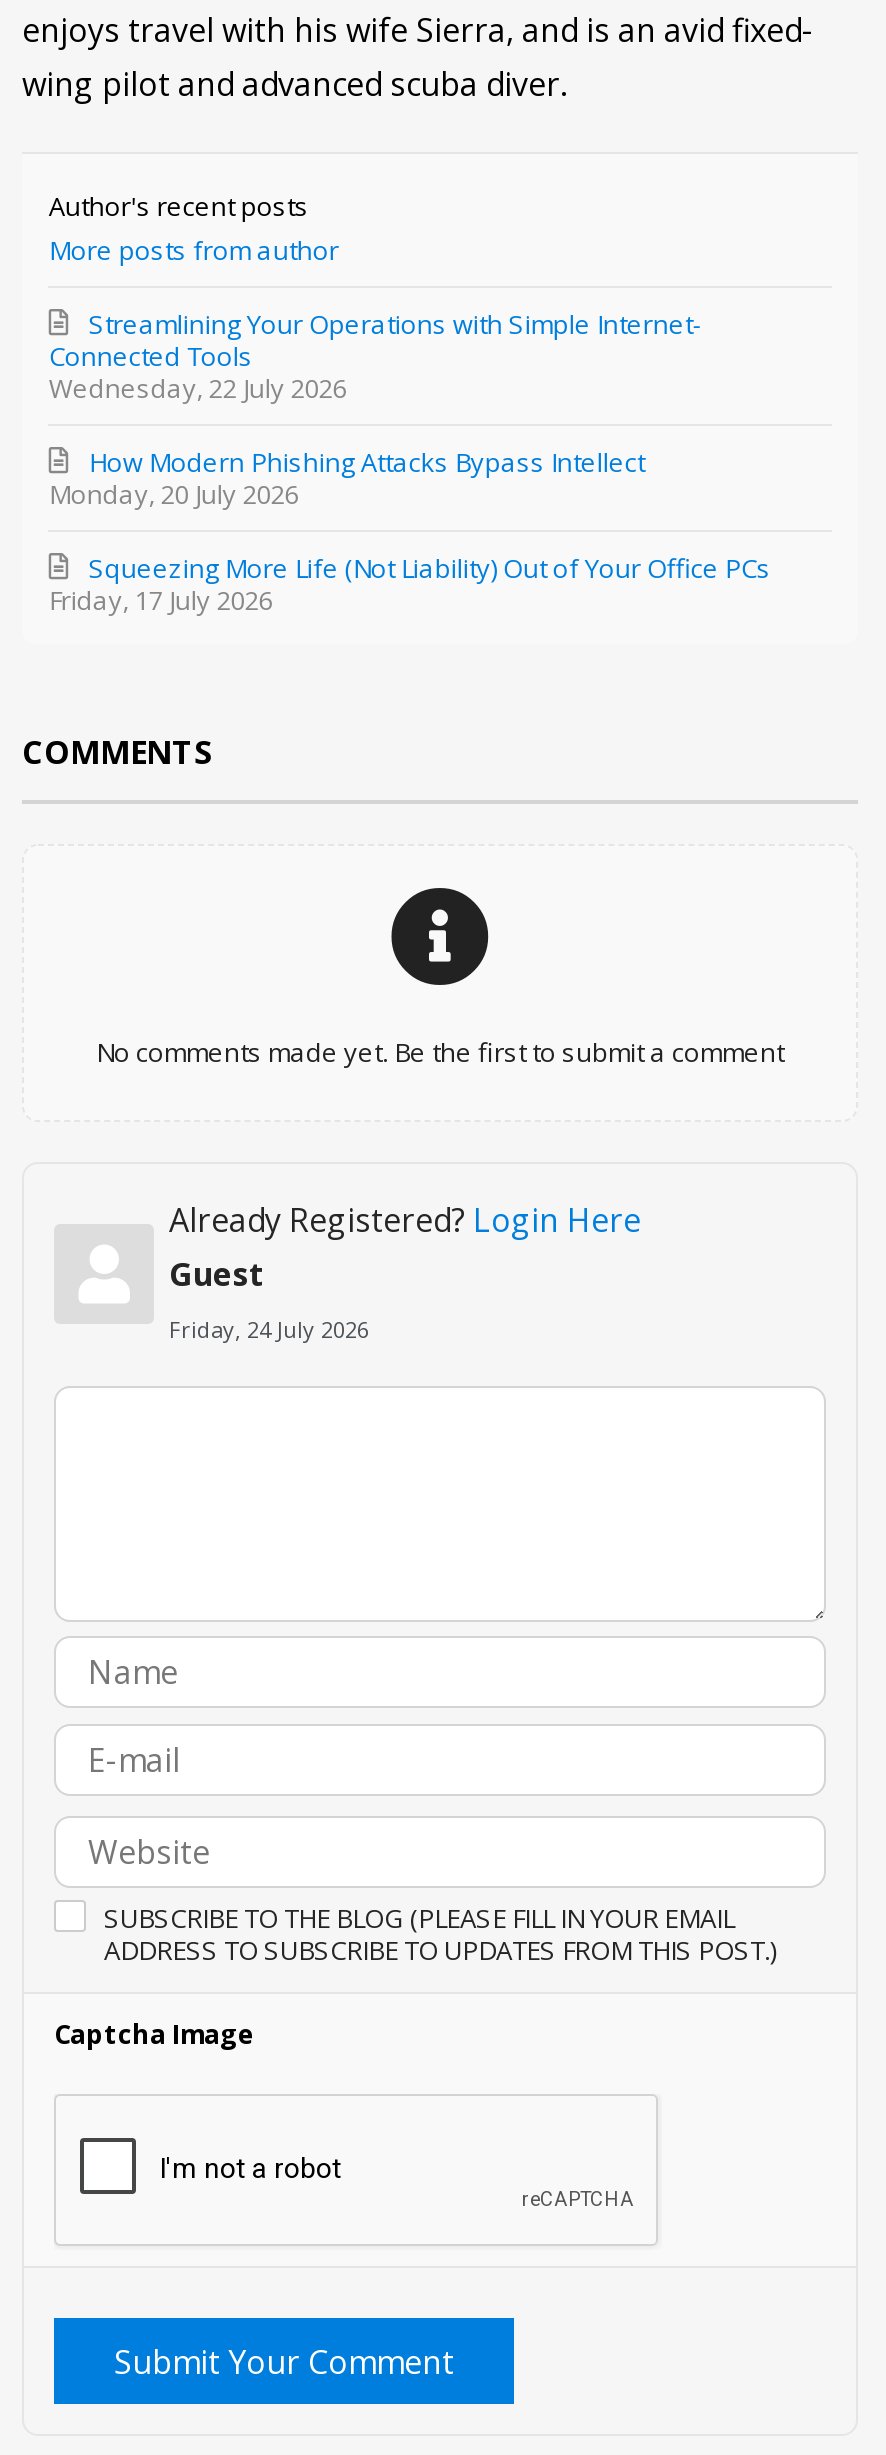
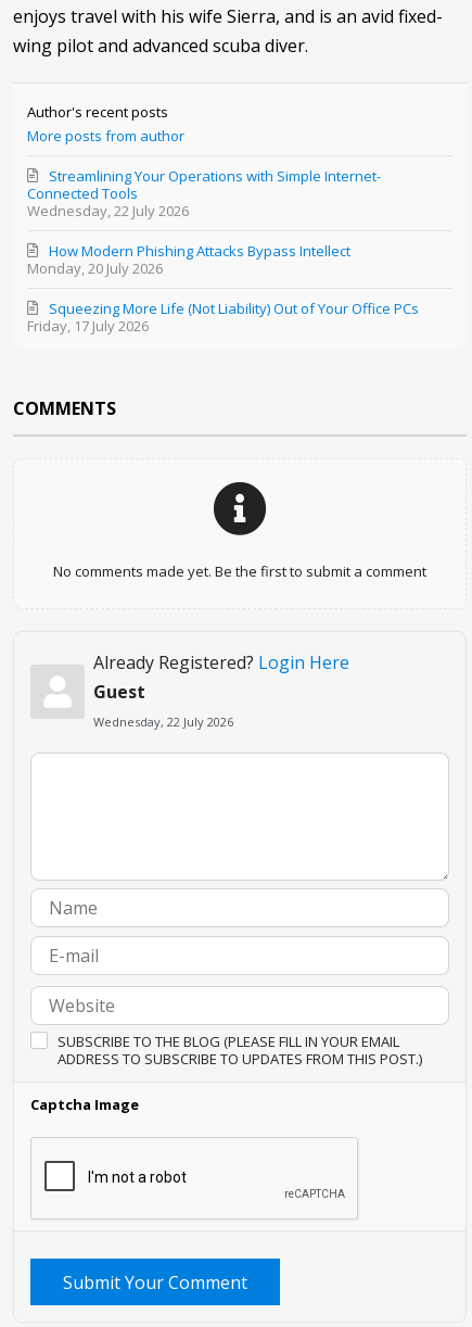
[169,1313,369,1343] Friday, 24 July 2026 -> [93,713,233,729] Wednesday, 22 July 2026

